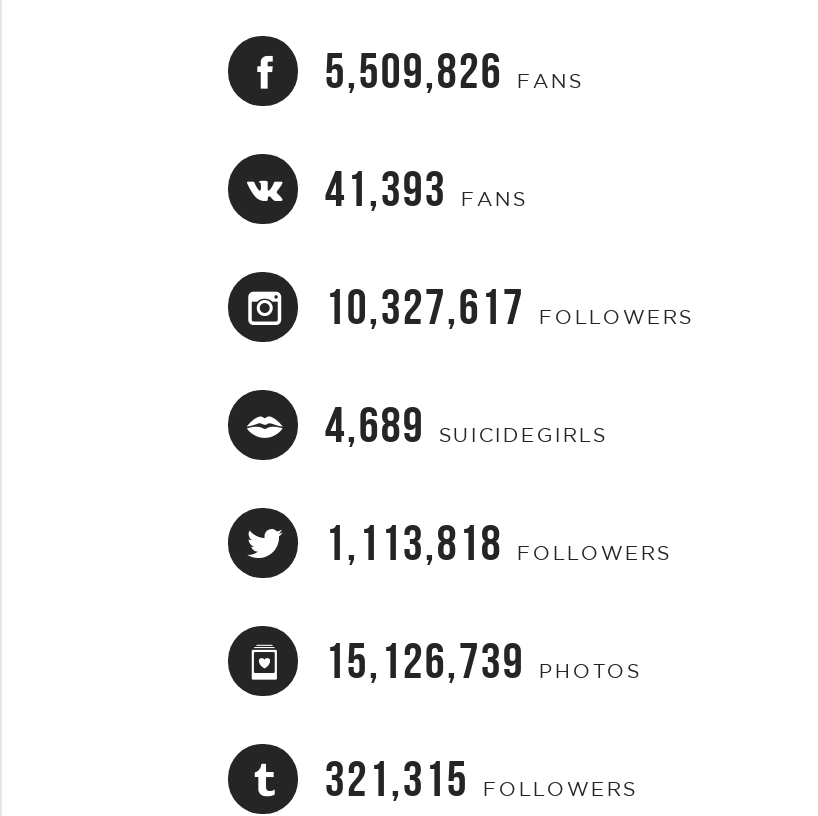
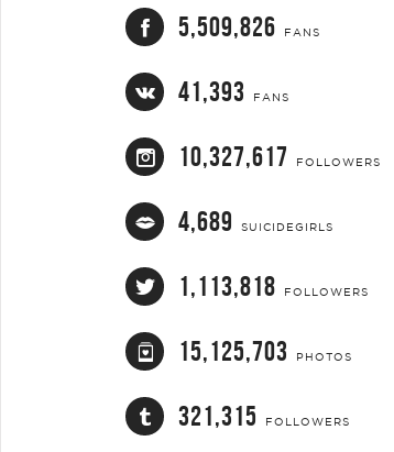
[325,634,641,688] 15,126,739 PHOTOS -> [179,336,353,366] 15,125,703 PHOTOS

